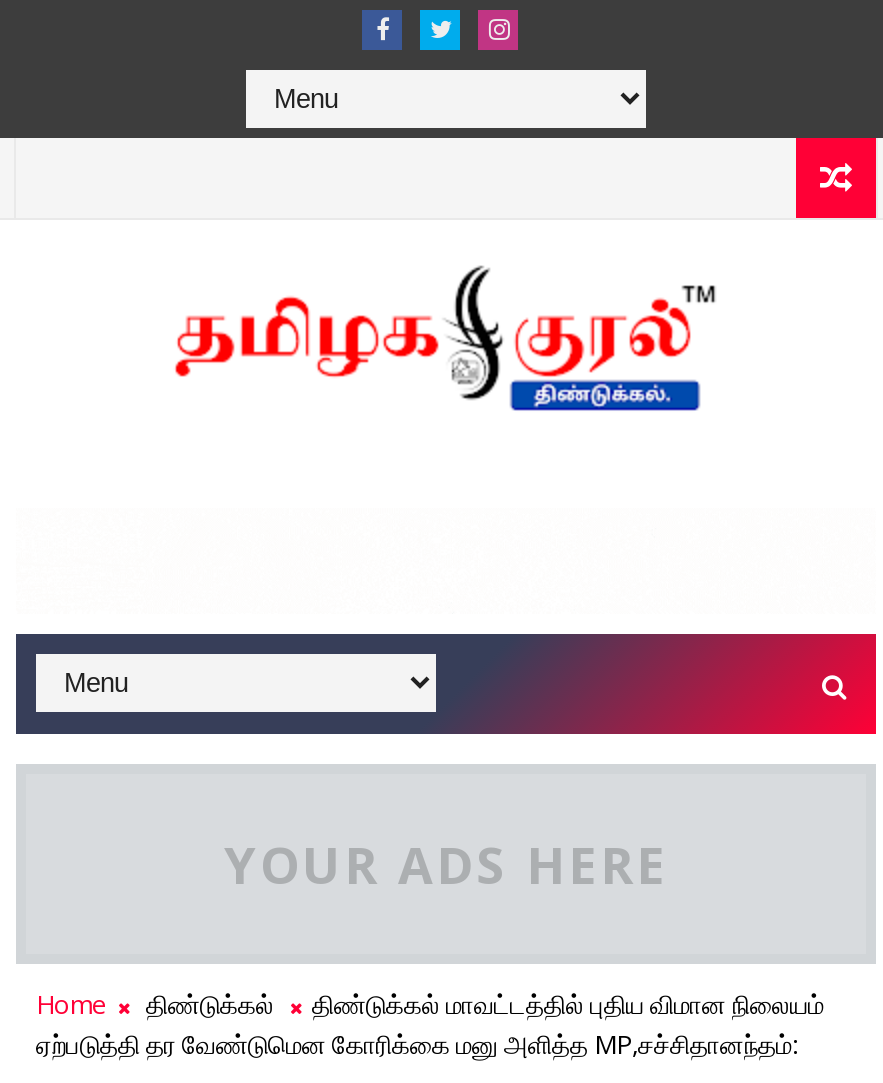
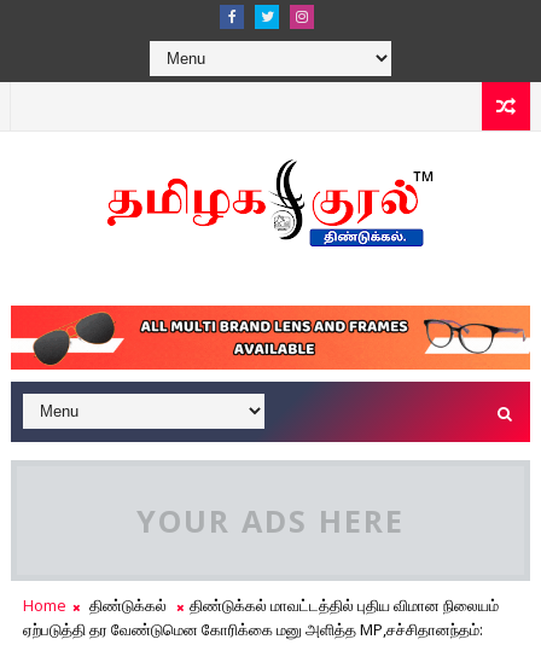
none -> [10,304,531,371] [image]

